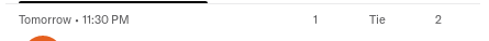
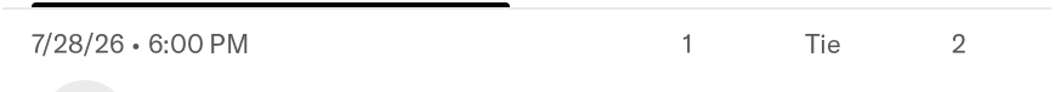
[19,12,130,27] Tomorrow • 11:30 PM -> [32,27,250,61] 7/28/26 • 6:00 PM

